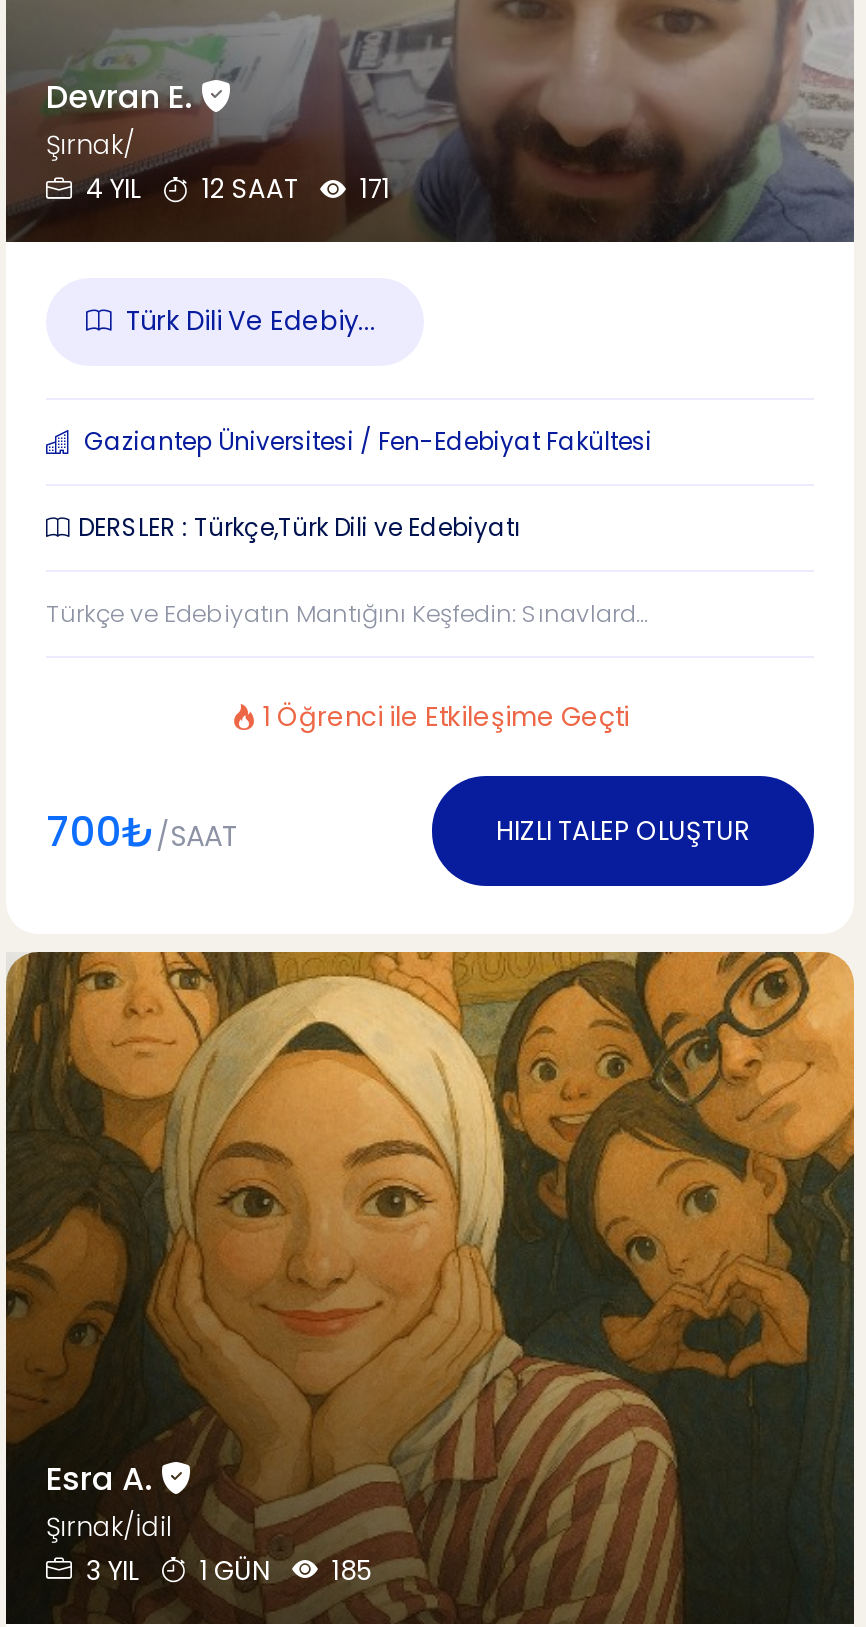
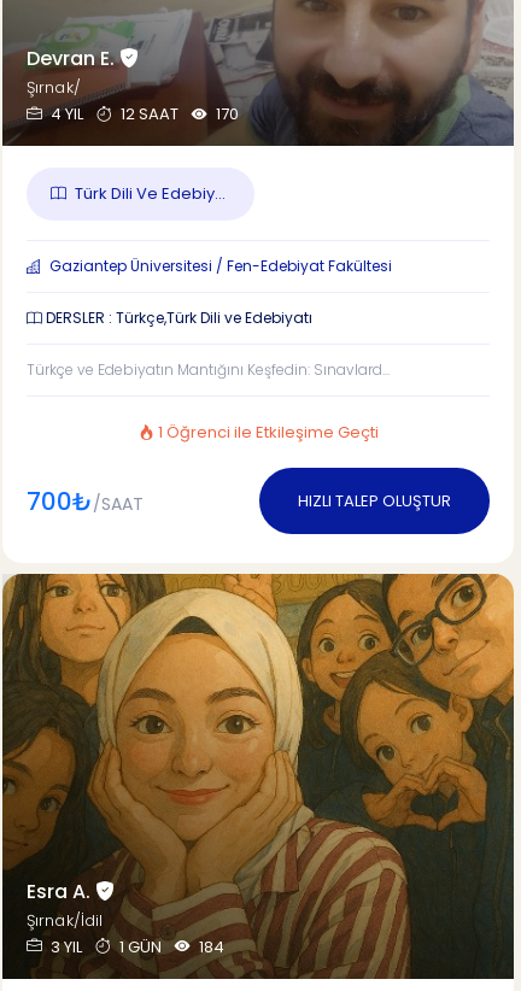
[80,171,390,209] 4 YIL 12 SAAT 171 -> [47,103,239,126] 4 YIL 12 SAAT 170
[80,1552,372,1590] 3 YIL 1 GÜN 185 -> [47,935,224,958] 3 YIL 1 GÜN 184

